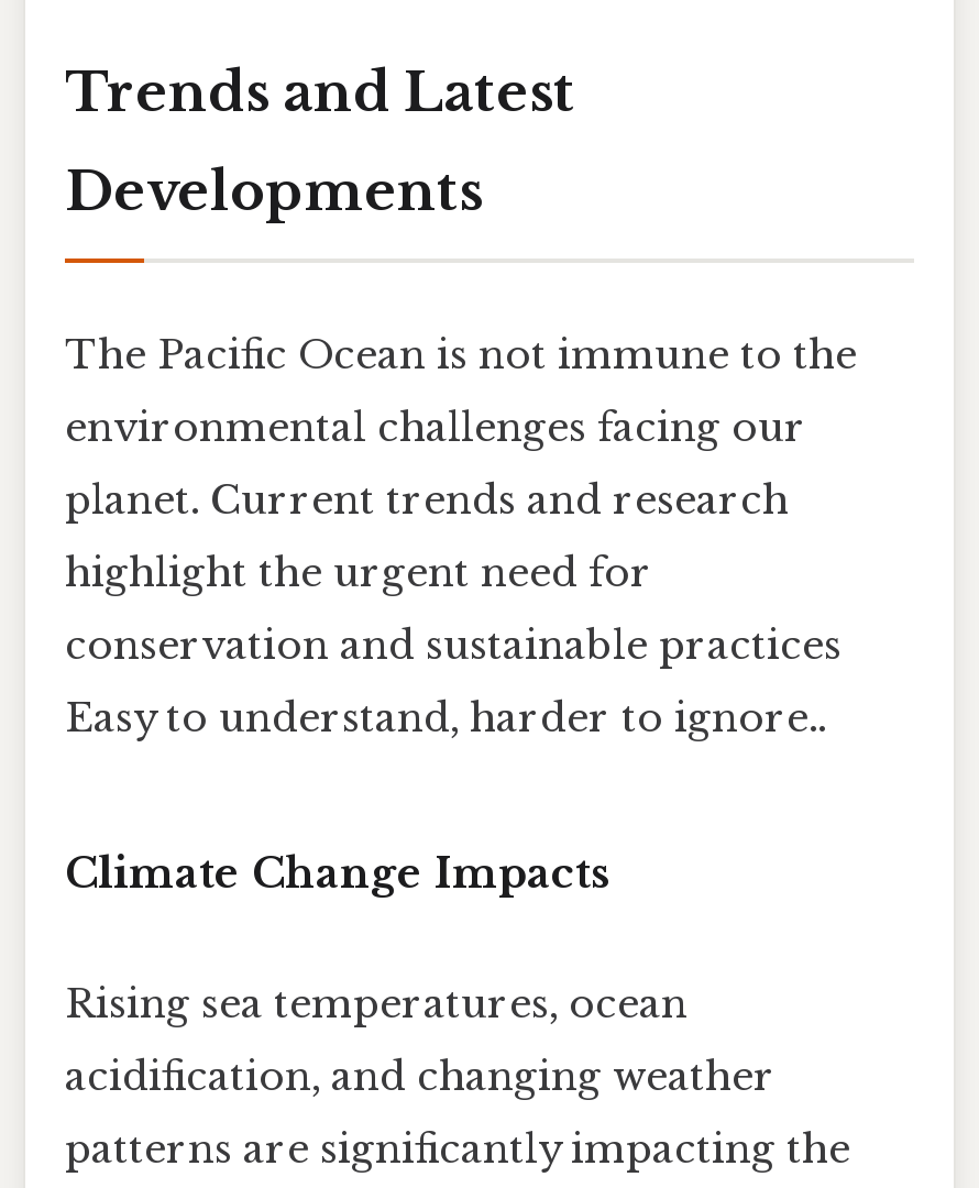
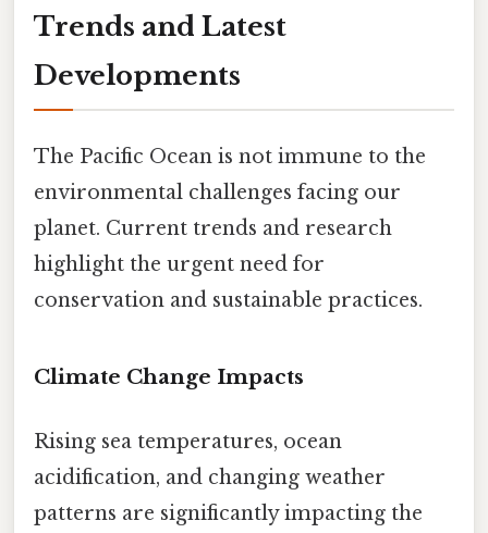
[65,621,842,743] conservation and sustainable practices | Easy to understand, harder to ignore.. -> [34,288,423,312] conservation and sustainable practices.

